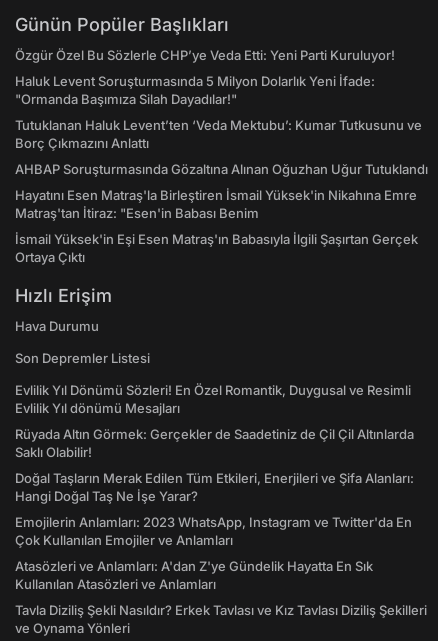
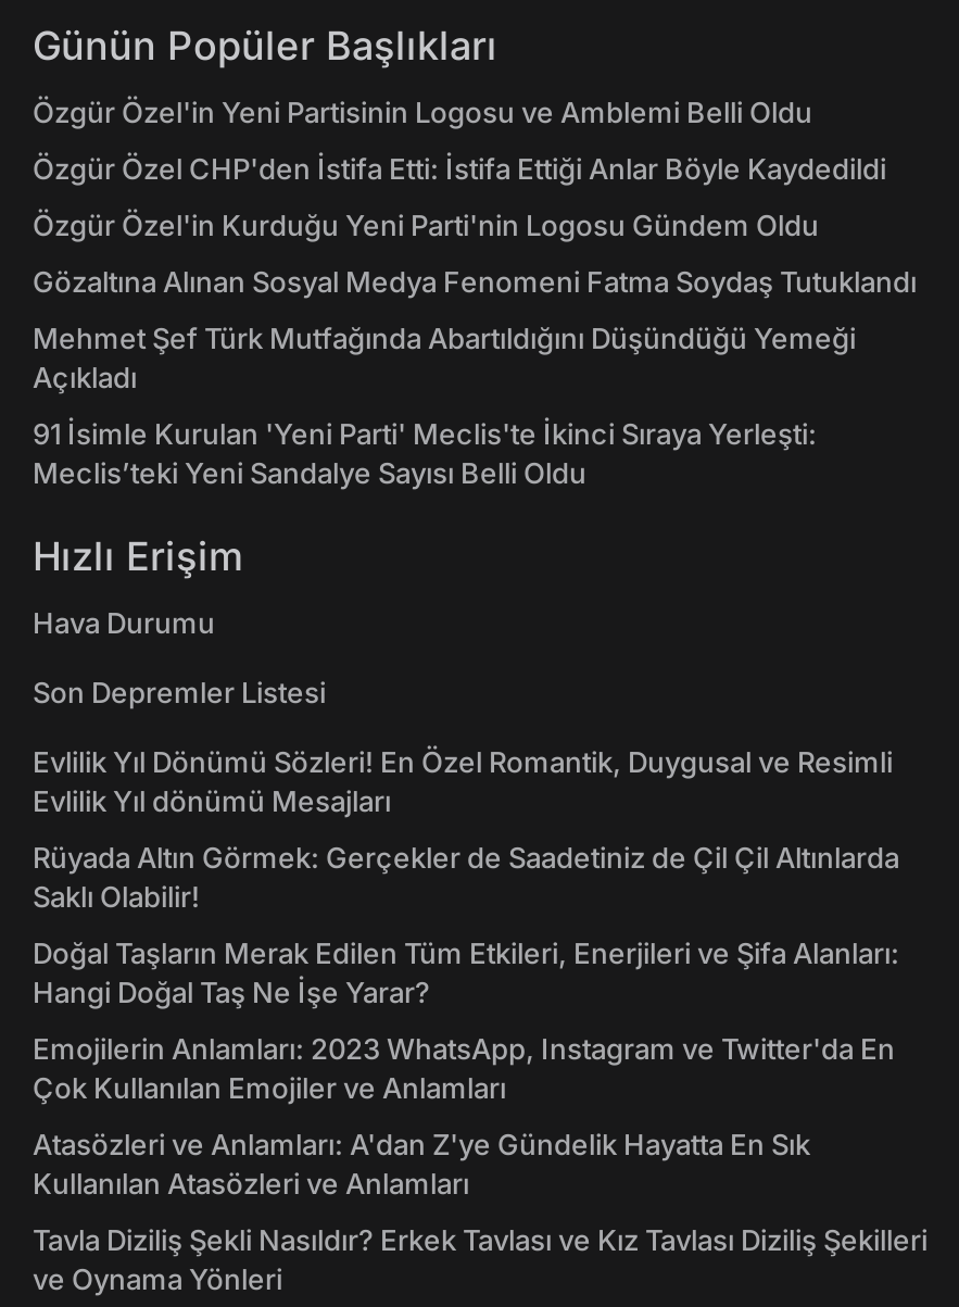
[15,47,395,63] Özgür Özel Bu Sözlerle CHP’ye Veda Etti: Yeni Parti Kuruluyor! -> [33,95,812,129] Özgür Özel'in Yeni Partisinin Logosu ve Amblemi Belli Oldu
[15,73,375,107] Haluk Levent Soruşturmasında 5 Milyon Dolarlık Yeni İfade: | "Ormanda Başımıza Silah Dayadılar!" -> [33,151,886,186] Özgür Özel CHP'den İstifa Etti: İstifa Ettiği Anlar Böyle Kaydedildi
[15,117,422,151] Tutuklanan Haluk Levent’ten ‘Veda Mektubu’: Kumar Tutkusunu ve | Borç Çıkmazını Anlattı -> [33,208,819,242] Özgür Özel'in Kurduğu Yeni Parti'nin Logosu Gündem Oldu
[15,161,428,177] AHBAP Soruşturmasında Gözaltına Alınan Oğuzhan Uğur Tutuklandı -> [33,264,917,299] Gözaltına Alınan Sosyal Medya Fenomeni Fatma Soydaş Tutuklandı
[15,187,417,221] Hayatını Esen Matraş'la Birleştiren İsmail Yüksek'in Nikahına Emre | Matraş'tan İtiraz: "Esen'in Babası Benim -> [33,321,856,394] Mehmet Şef Türk Mutfağında Abartıldığını Düşündüğü Yemeği | Açıkladı
[15,231,418,265] İsmail Yüksek'in Eşi Esen Matraş'ın Babasıyla İlgili Şaşırtan Gerçek | Ortaya Çıktı -> [33,416,817,490] 91 İsimle Kurulan 'Yeni Parti' Meclis'te İkinci Sıraya Yerleşti: | Meclis’teki Yeni Sandalye Sayısı Belli Oldu

